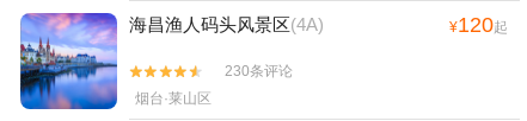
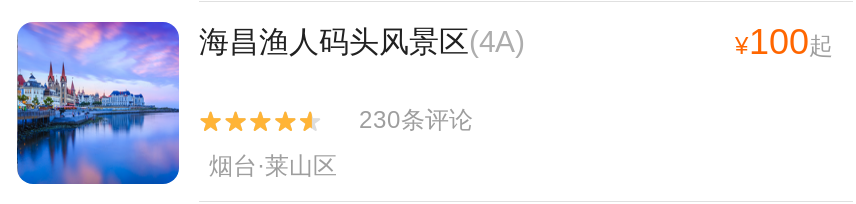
[449,14,508,37] ¥120起 -> [735,23,833,63] ¥100起

